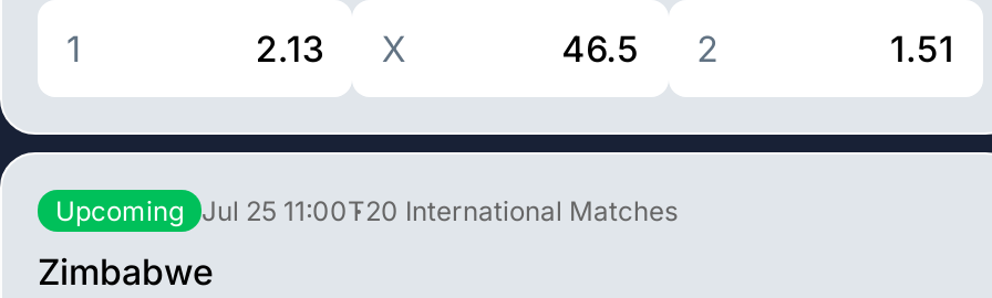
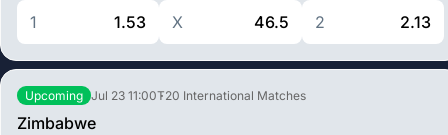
[255,26,406,71] 2.13 X -> [114,12,183,32] 1.53 X
[890,26,954,71] 1.51 -> [400,12,431,32] 2.13
[55,193,678,227] Upcoming Jul 25 11:00T20 International Matches -> [25,87,306,103] Upcoming Jul 23 11:00T20 International Matches

